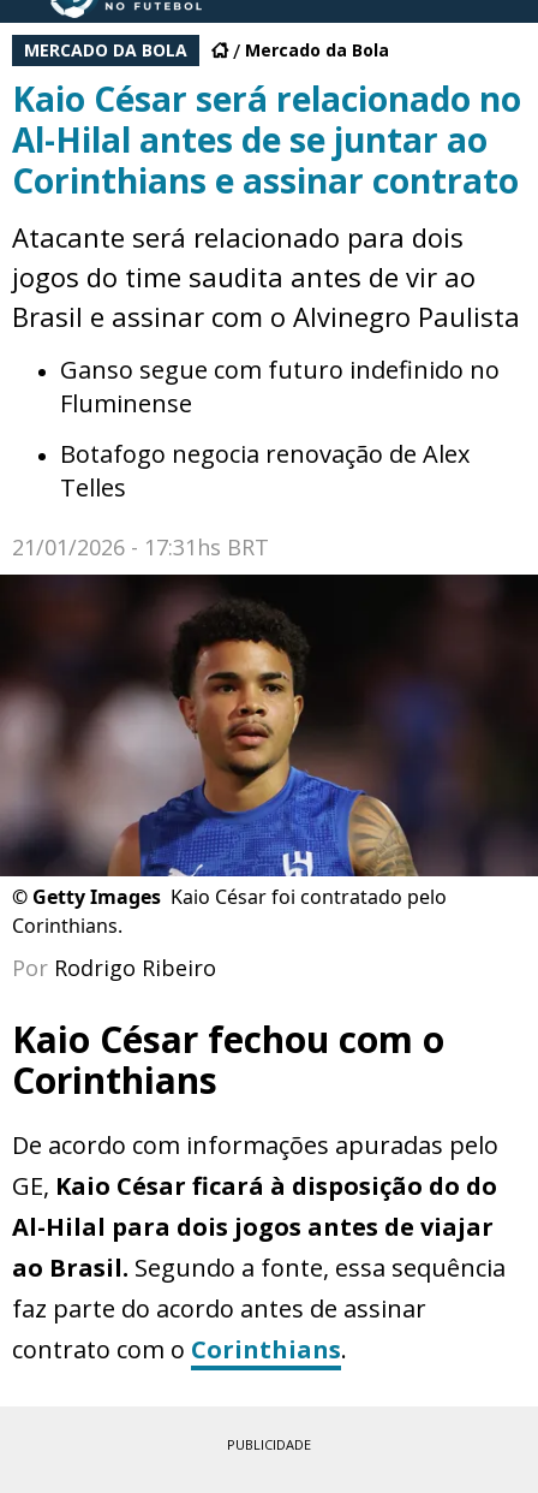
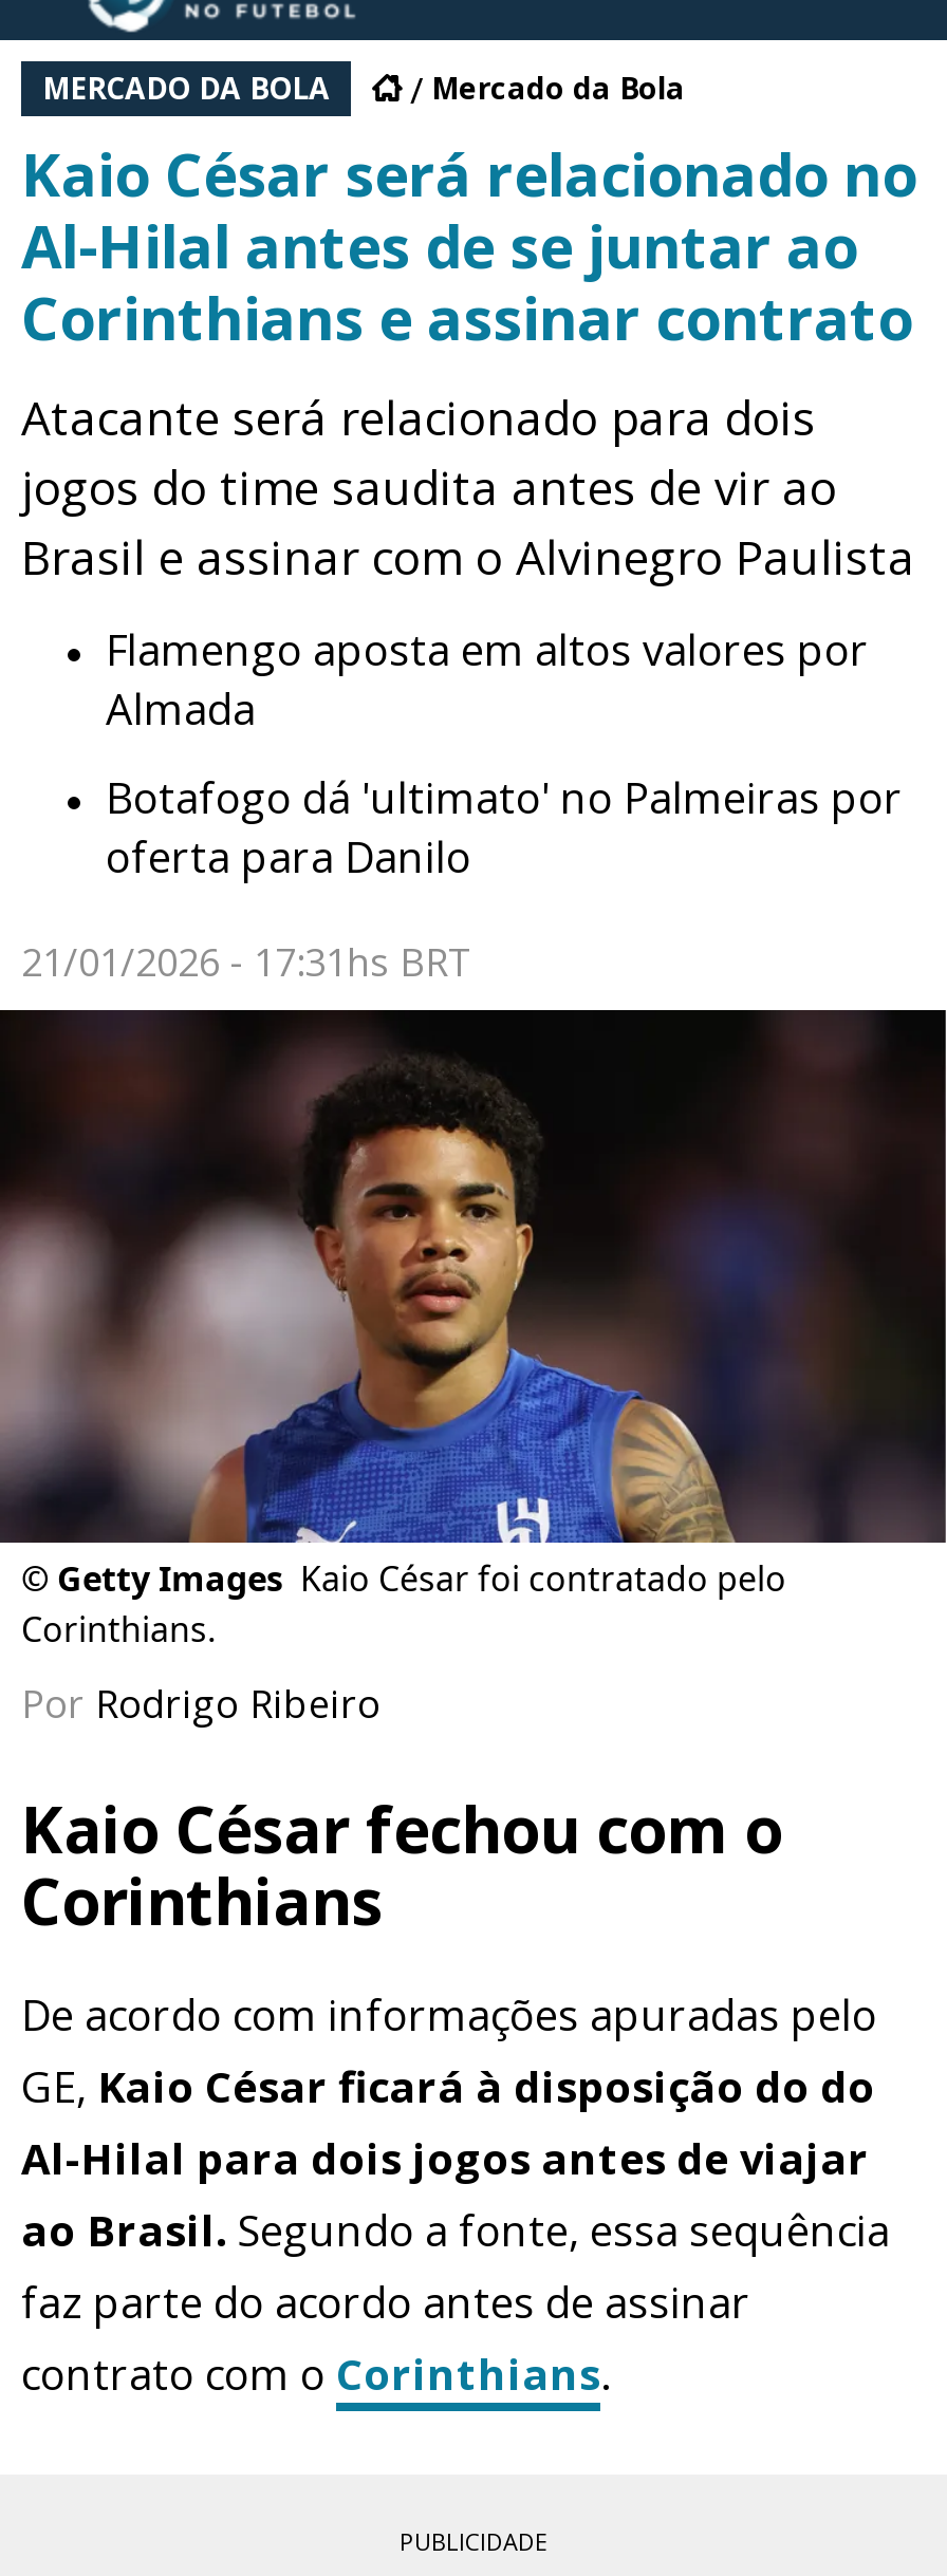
[60,353,500,420] Ganso segue com futuro indefinido no | Fluminense -> [106,621,869,738] Flamengo aposta em altos valores por | Almada
[60,438,470,504] Botafogo negocia renovação de Alex | Telles -> [106,769,903,885] Botafogo dá 'ultimato' no Palmeiras por | oferta para Danilo

